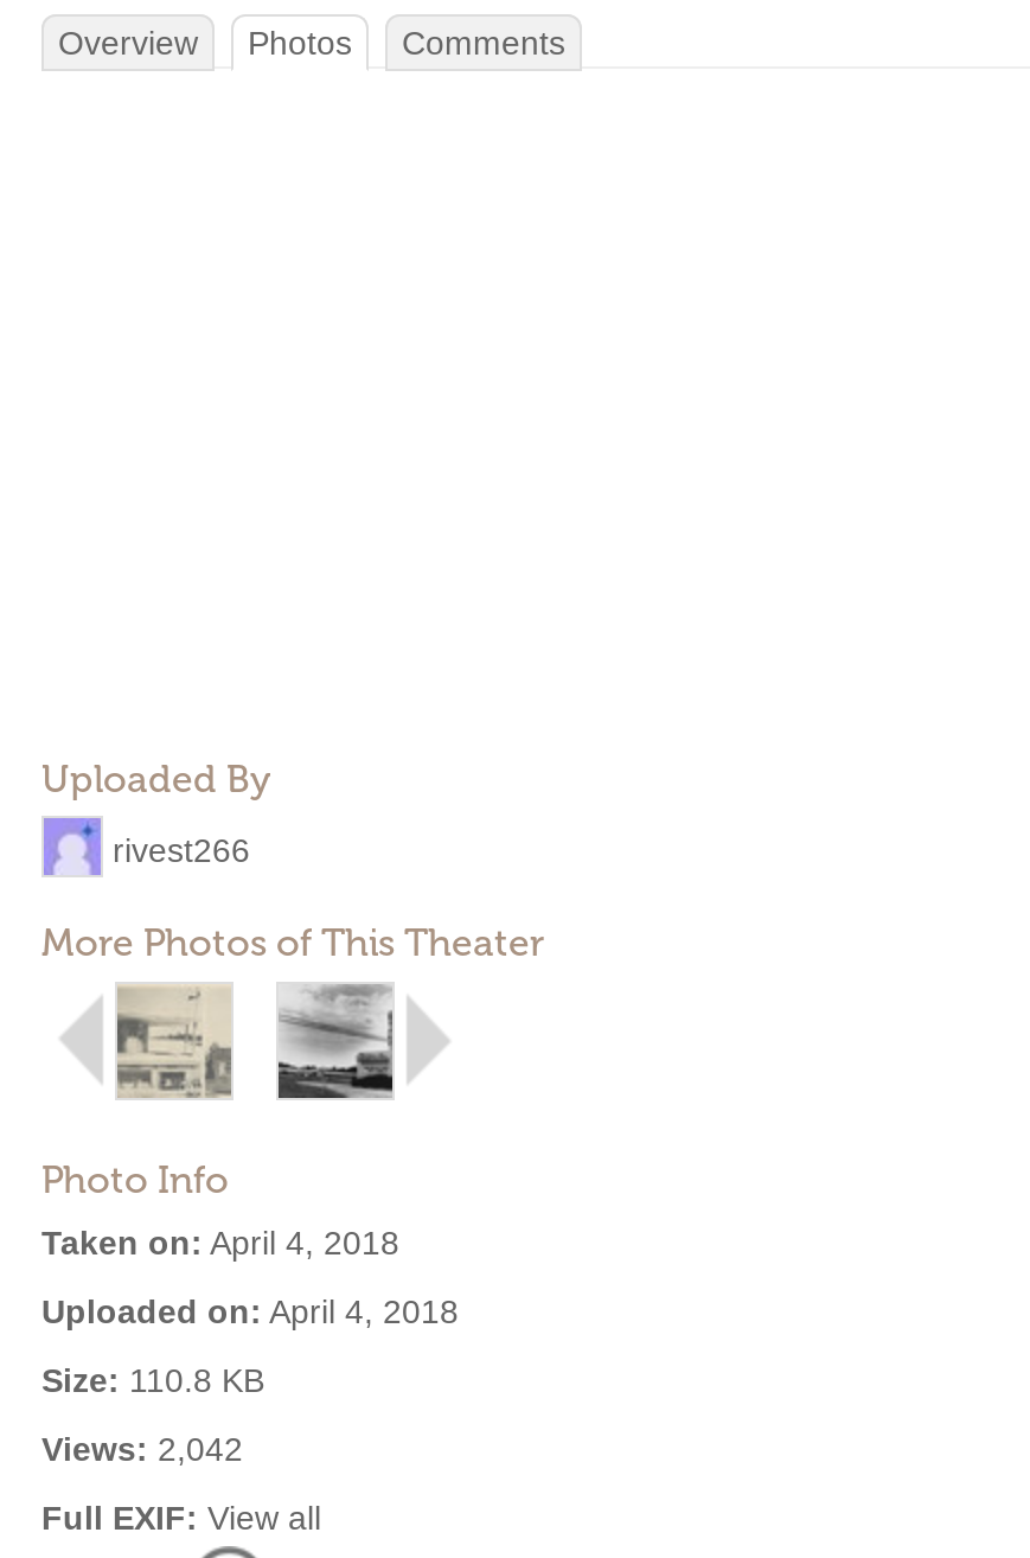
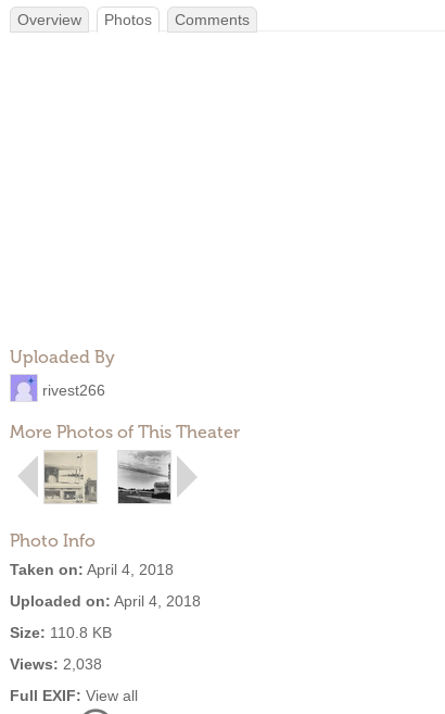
[41,1430,243,1468] Views: 2,042 -> [10,655,102,673] Views: 2,038

